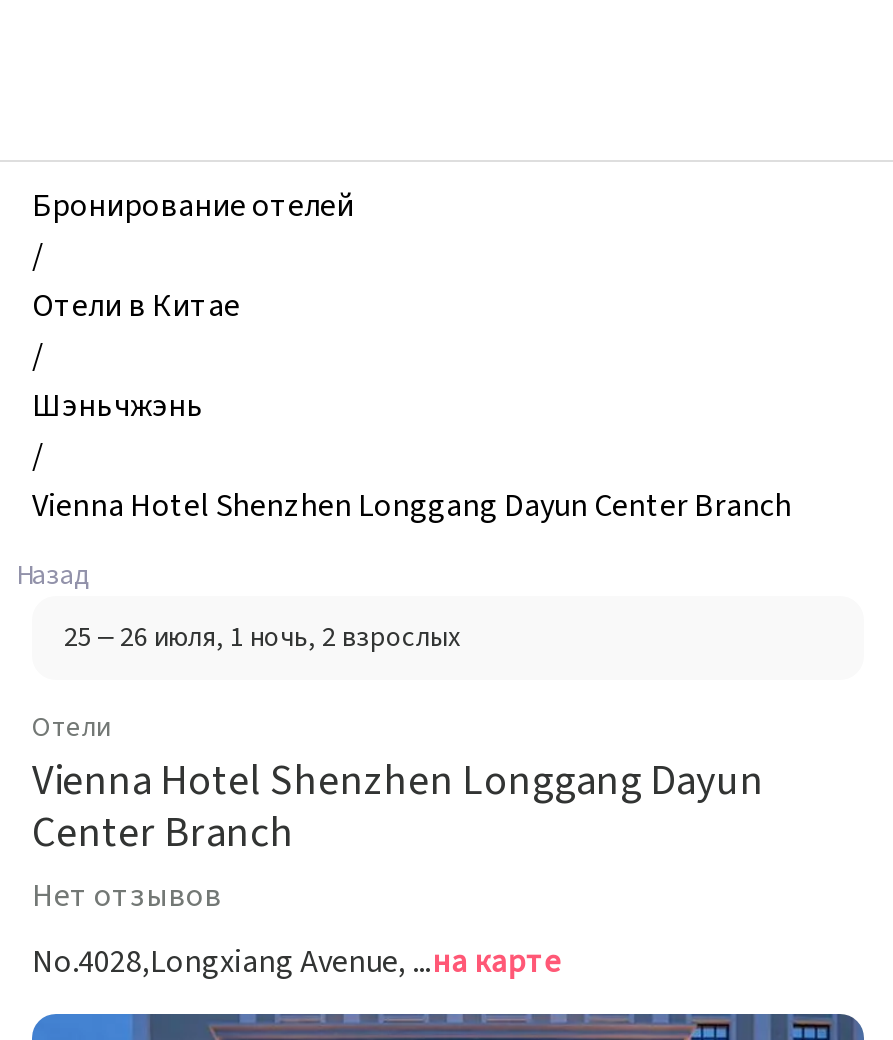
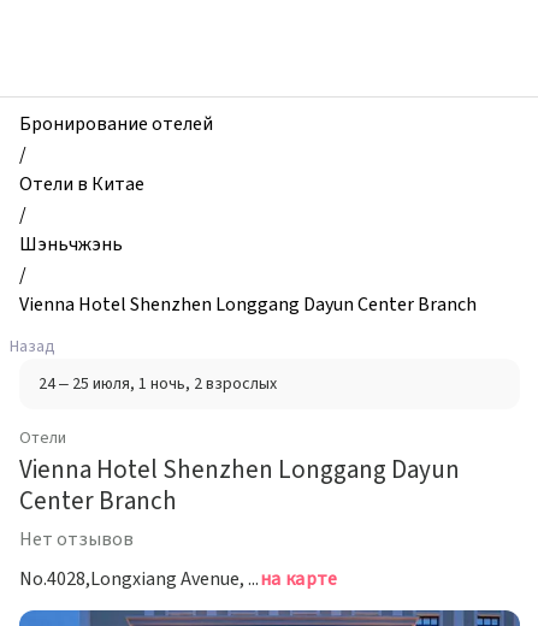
[64,618,460,658] 25 – 26 июля, 1 ночь, 2 взрослых -> [39,372,277,396] 24 – 25 июля, 1 ночь, 2 взрослых

